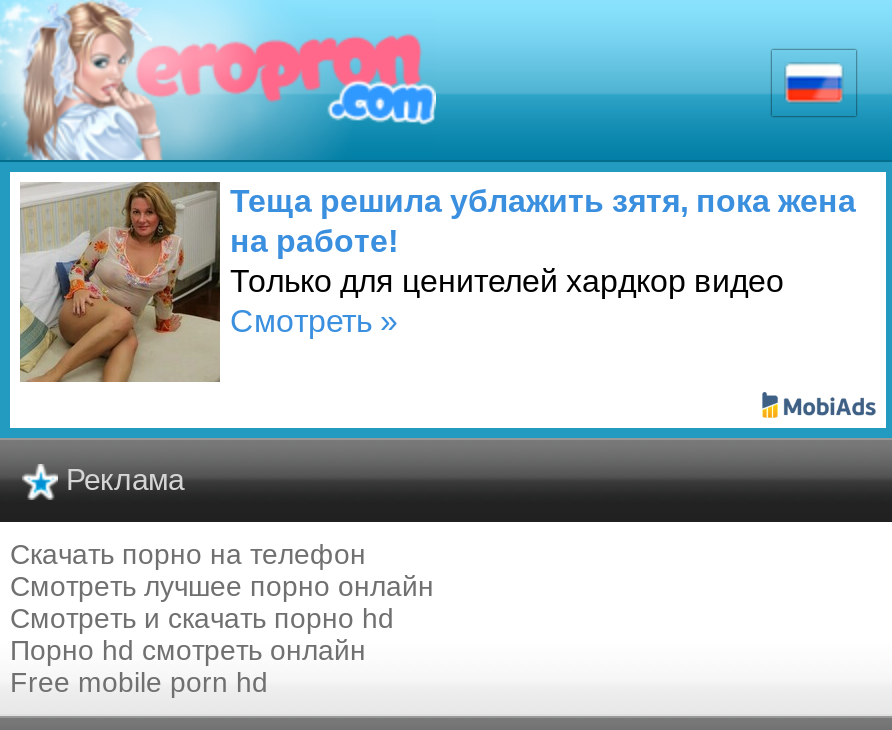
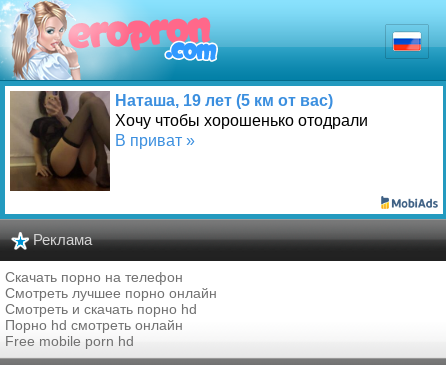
[20,184,856,384] [image] | Теща решила ублажить зятя, пока жена | на работе! | Только для ценителей хардкор видео | Смотреть » -> [10,91,368,192] [image] | Наташа, 19 лет (5 км от вас) | Хочу чтобы хорошенько отодрали | В приват »

